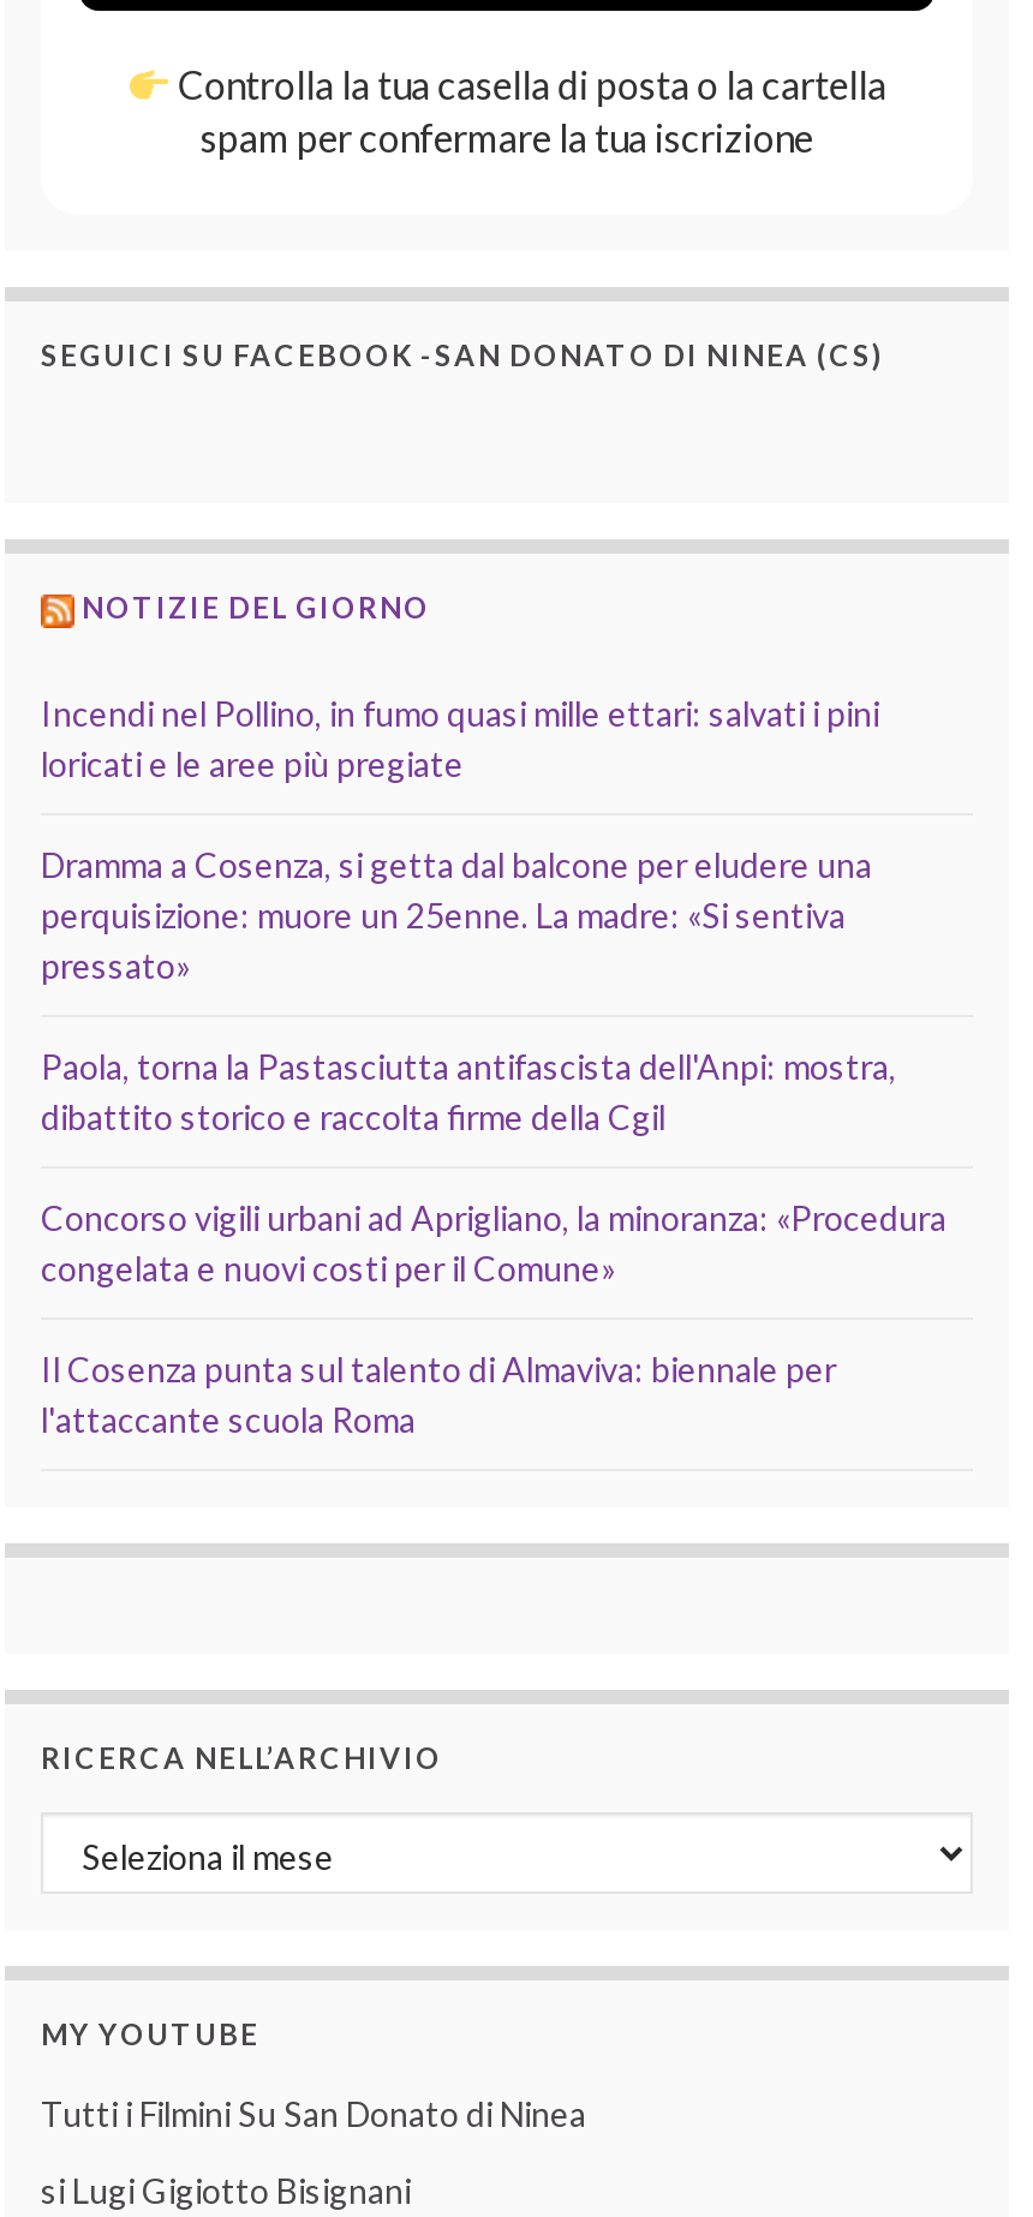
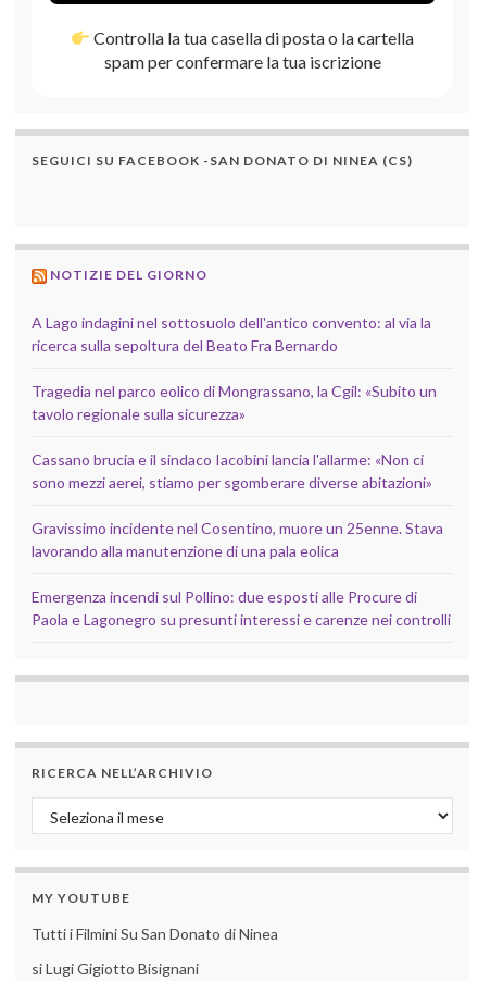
[41,693,879,784] Incendi nel Pollino, in fumo quasi mille ettari: salvati i pini | loricati e le aree più pregiate -> [32,314,431,355] A Lago indagini nel sottosuolo dell'antico convento: al via la | ricerca sulla sepoltura del Beato Fra Bernardo
[41,844,872,986] Dramma a Cosenza, si getta dal balcone per eludere una | perquisizione: muore un 25enne. La madre: «Si sentiva | pressato» -> [32,382,437,424] Tragedia nel parco eolico di Mongrassano, la Cgil: «Subito un | tavolo regionale sulla sicurezza»
[41,1046,896,1137] Paola, torna la Pastasciutta antifascista dell'Anpi: mostra, | dibattito storico e raccolta firme della Cgil -> [32,451,432,492] Cassano brucia e il sindaco Iacobini lancia l'allarme: «Non ci | sono mezzi aerei, stiamo per sgomberare diverse abitazioni»
[41,1197,947,1288] Concorso vigili urbani ad Aprigliano, la minoranza: «Procedura | congelata e nuovi costi per il Comune» -> [32,519,443,561] Gravissimo incidente nel Cosentino, muore un 25enne. Stava | lavorando alla manutenzione di una pala eolica
[41,1348,836,1440] Il Cosenza punta sul talento di Almaviva: biennale per | l'attaccante scuola Roma -> [32,588,451,629] Emergenza incendi sul Pollino: due esposti alle Procure di | Paola e Lagonegro su presunti interessi e carenze nei controlli

